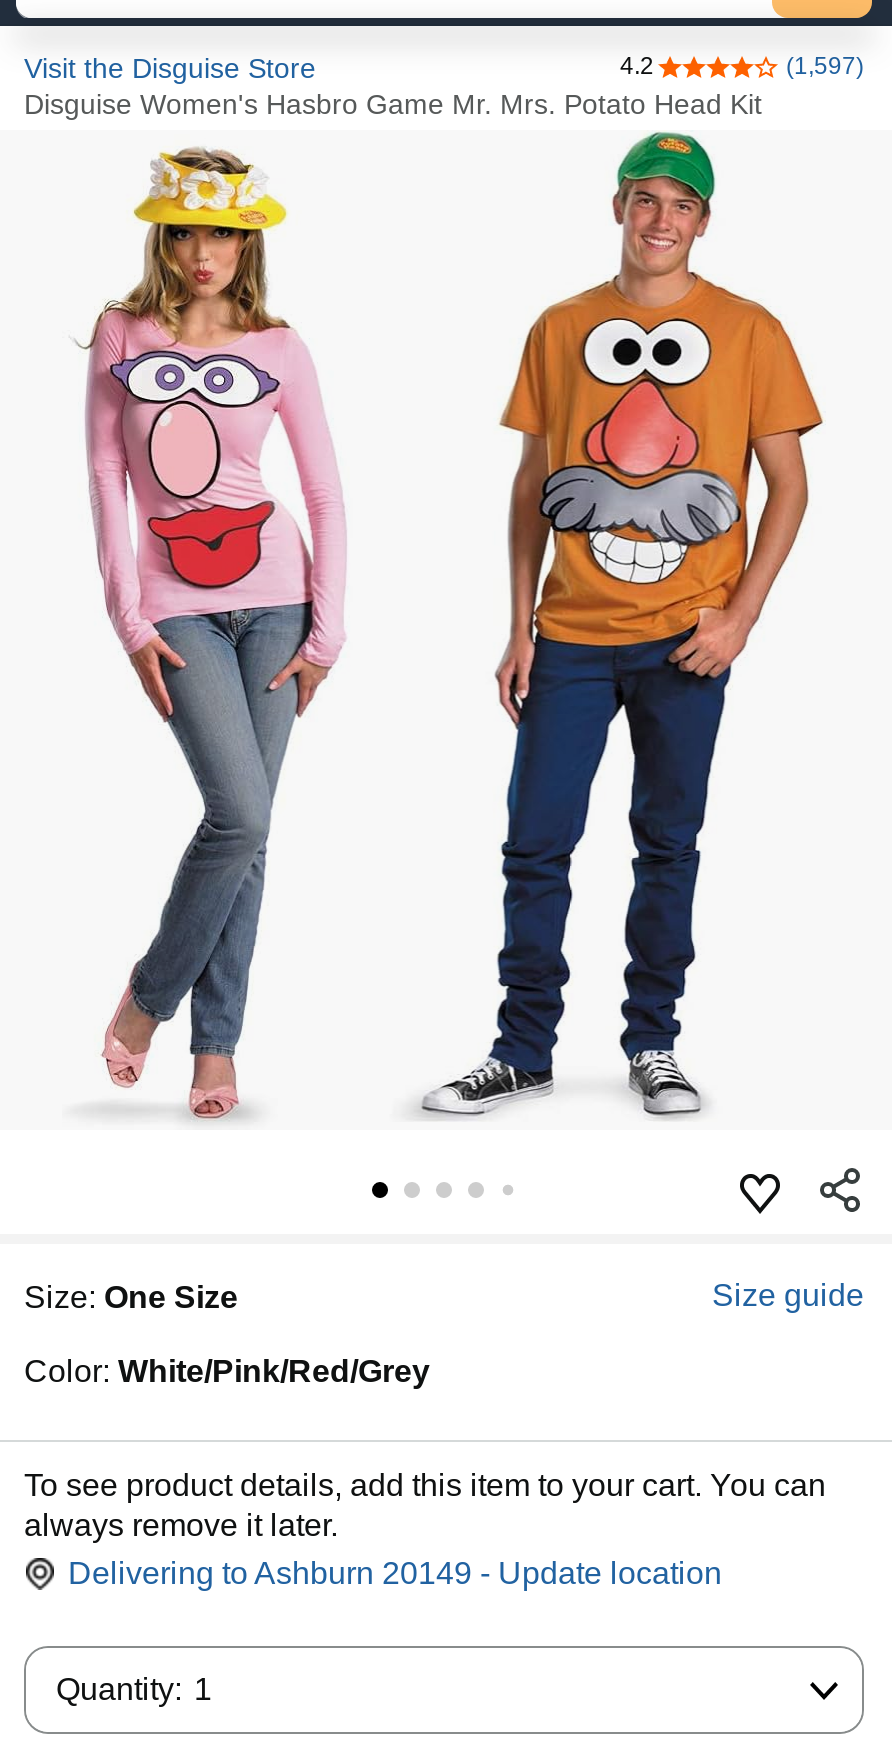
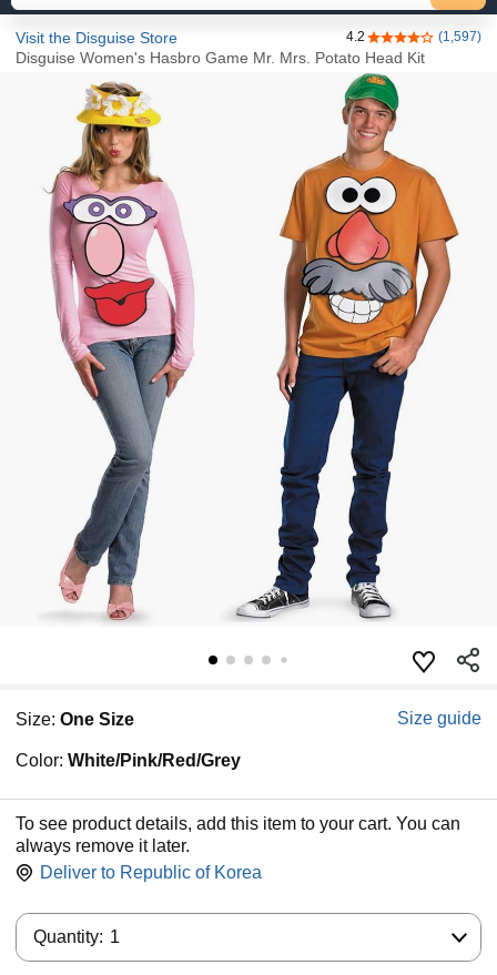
[68,1556,722,1590] Delivering to Ashburn 20149 - Update location -> [40,863,262,882] Deliver to Republic of Korea

